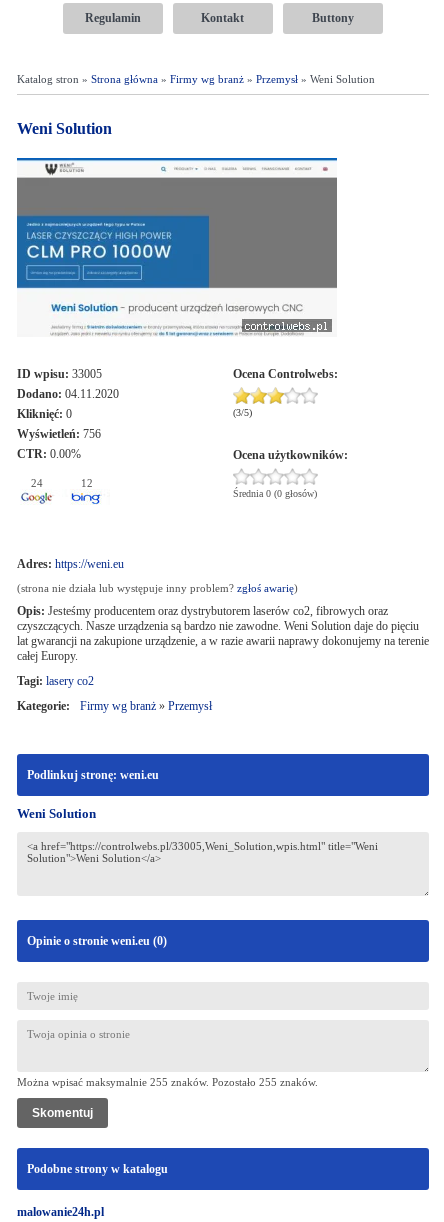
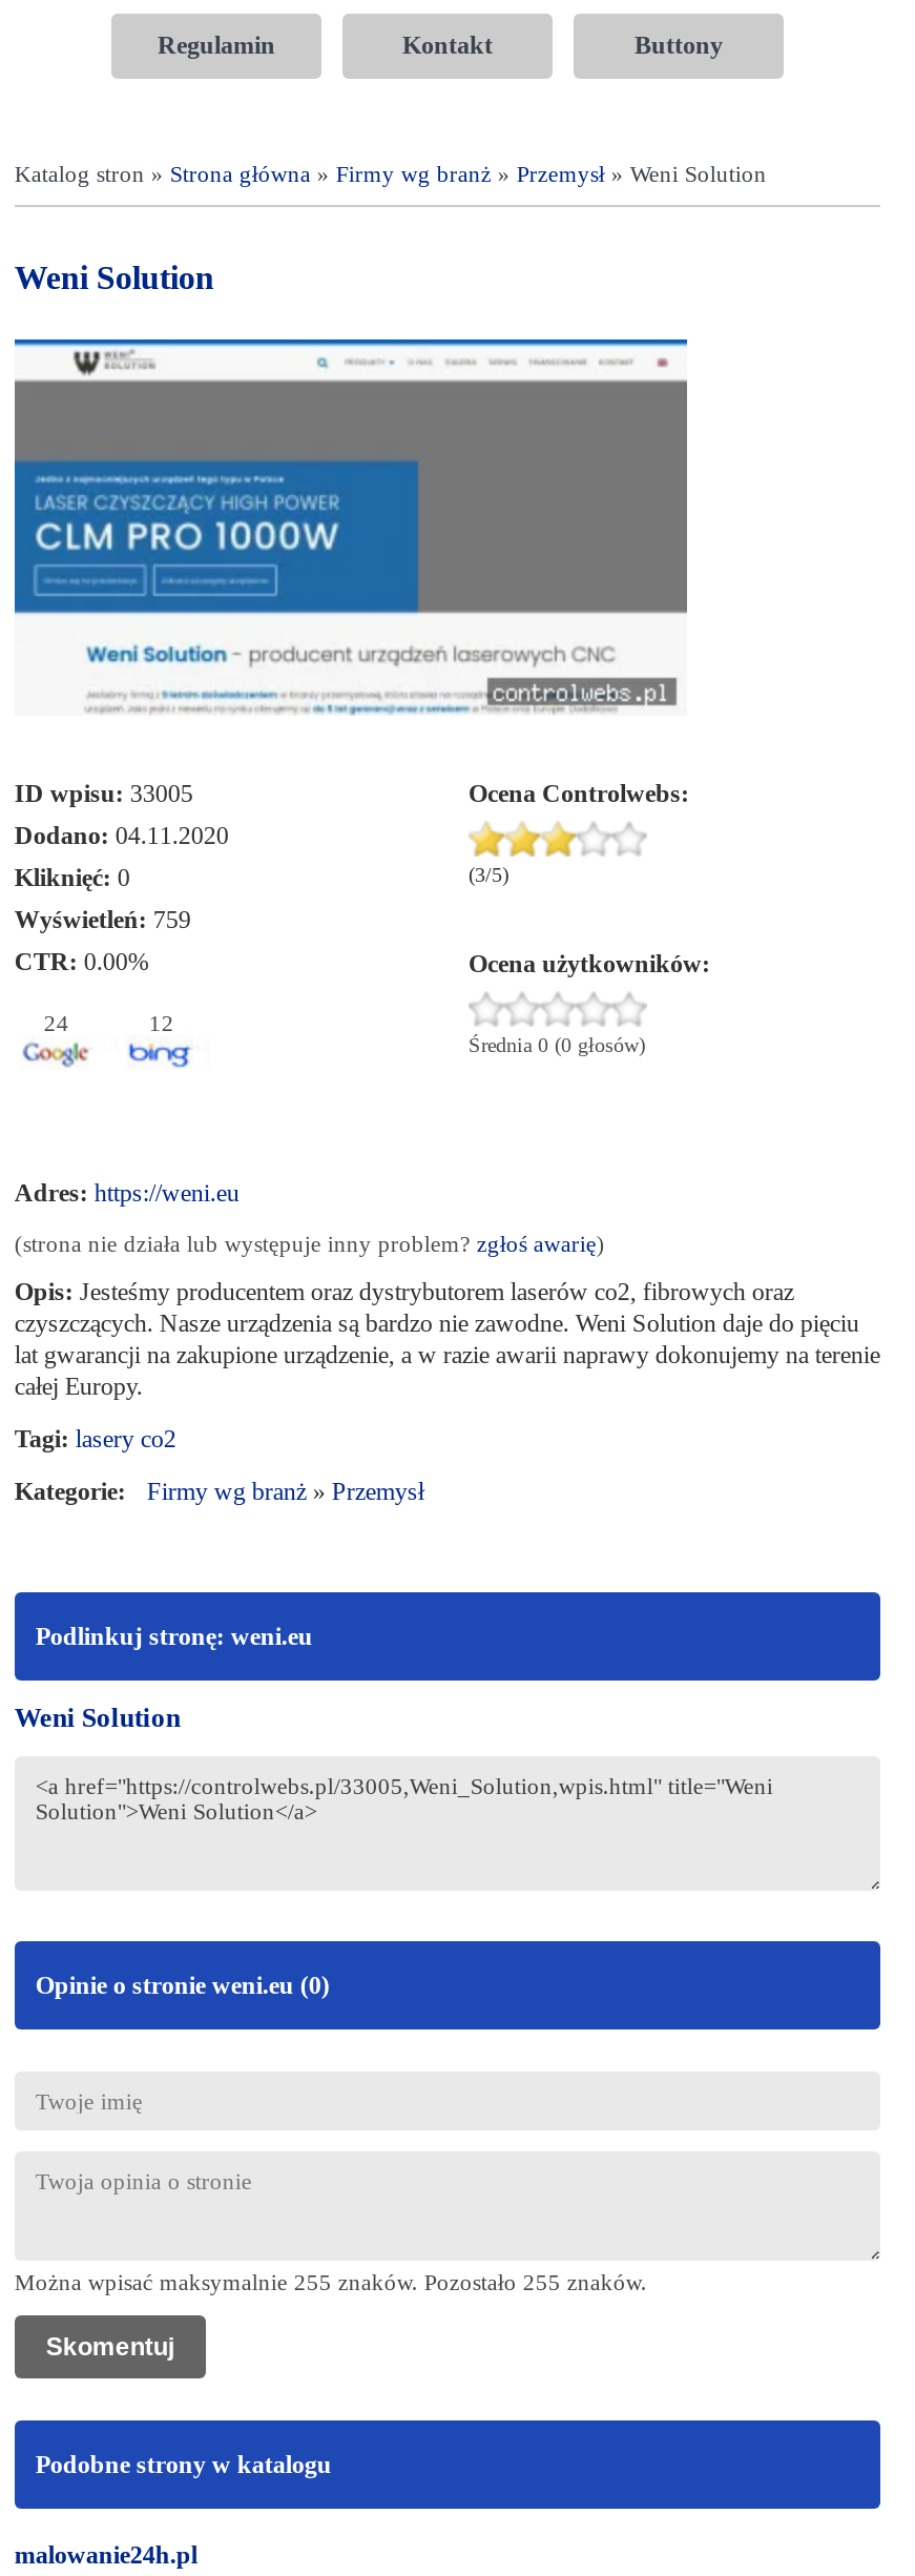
[17,427,101,441] Wyświetleń: 756 -> [14,905,191,934] Wyświetleń: 759

